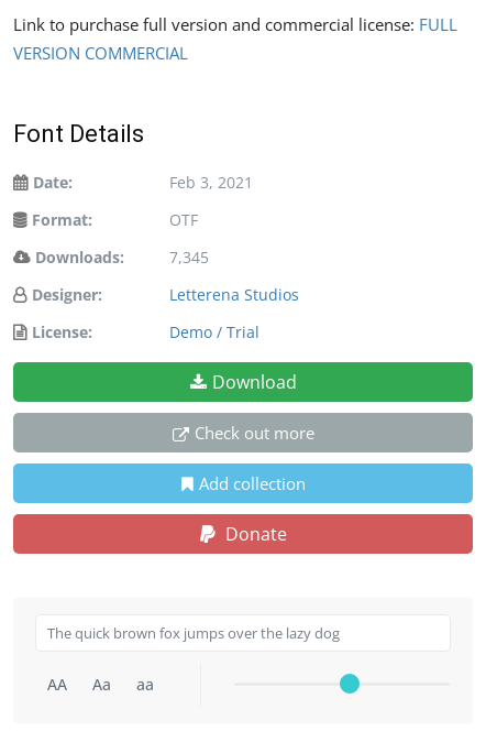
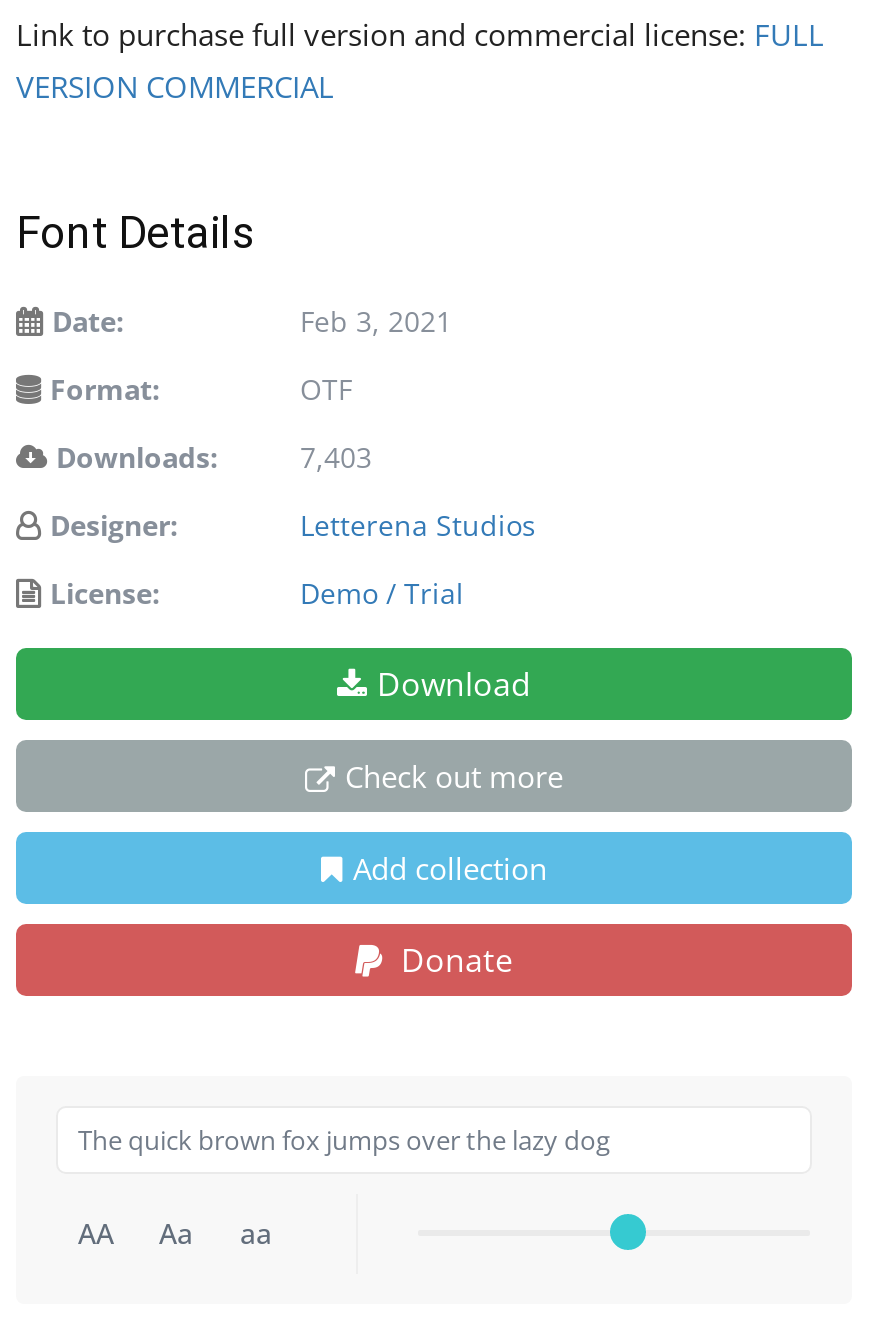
[169,247,209,268] 7,345 -> [300,438,372,476] 7,403

